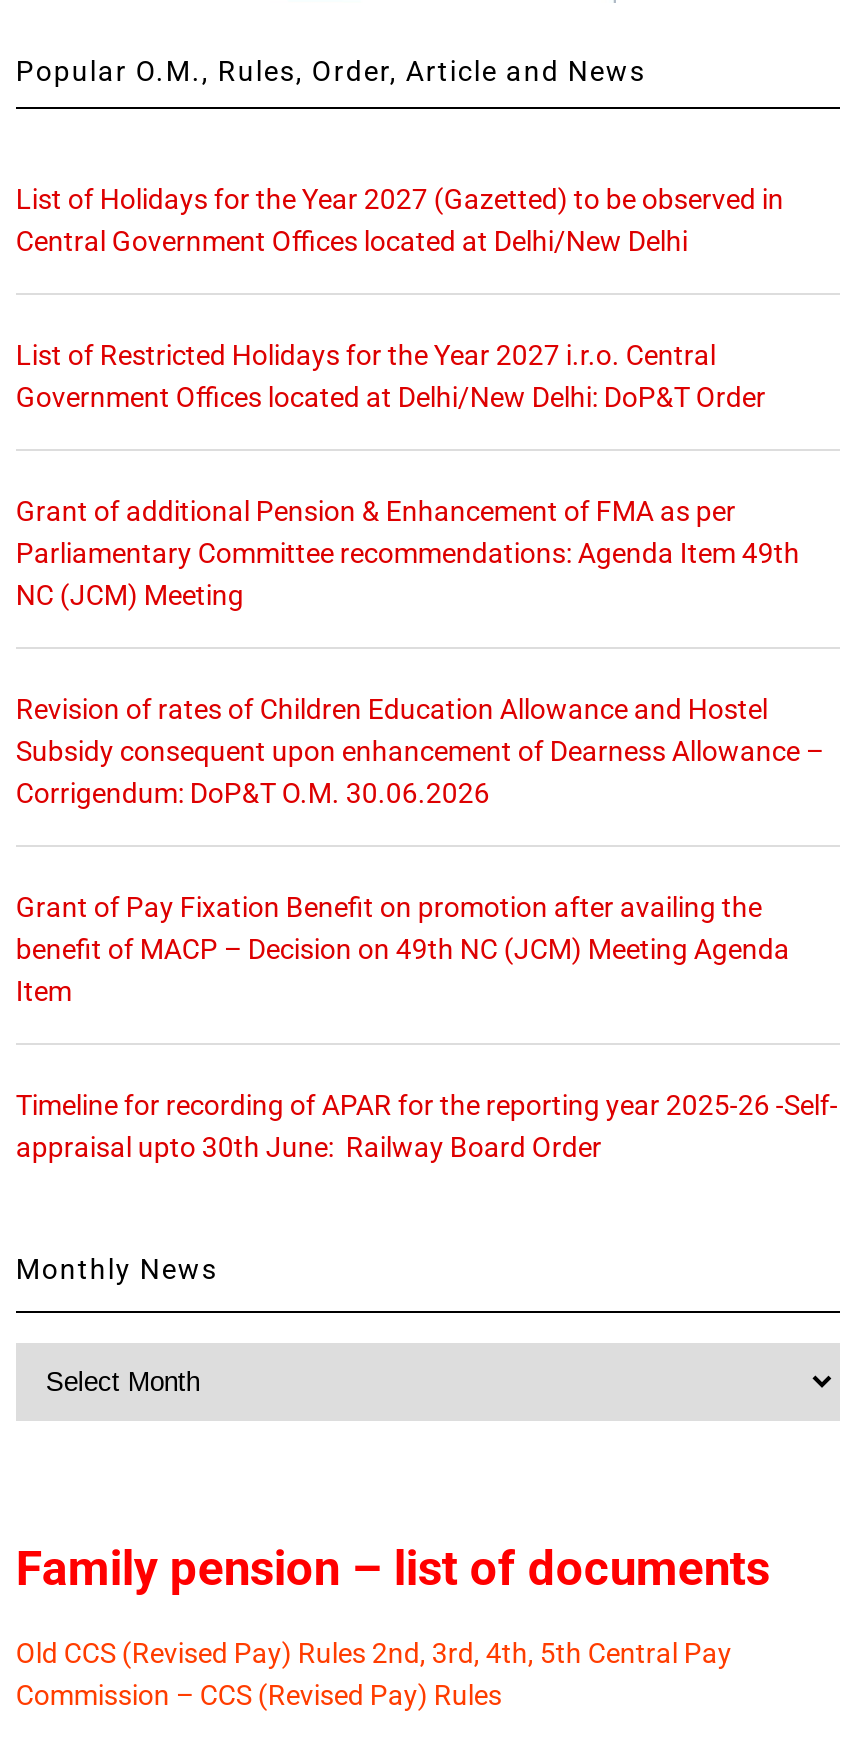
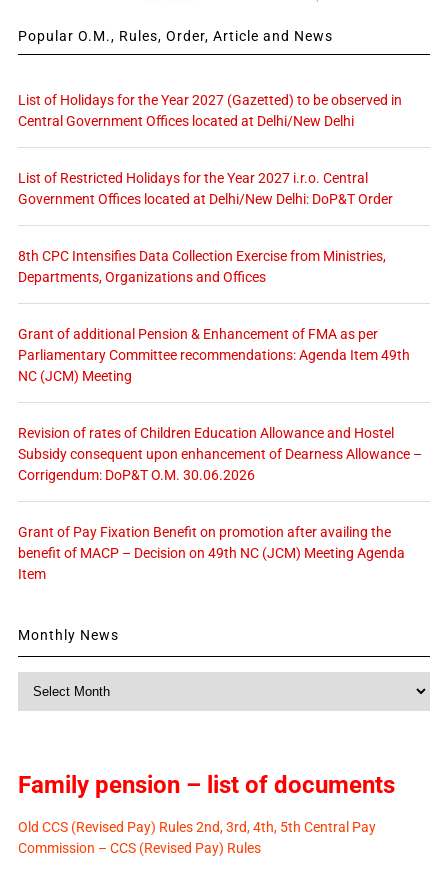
none -> [18,247,386,284] 8th CPC Intensifies Data Collection Exercise from Ministries, | Departments, Organizations and Offices
moved [16,495,824,1007] -> [18,325,422,581]: Grant of additional Pension & Enhancement of FMA as per | Parliamentary Committee recommendations: Agenda Item 49th | NC (JCM) Meeting | ... | benefit of MACP – Decision on 49th NC (JCM) Meeting Agenda | Item
[16,1089,838,1163] Timeline for recording of APAR for the reporting year 2025-26 -Self- | appraisal upto 30th June: Railway Board Order -> none

